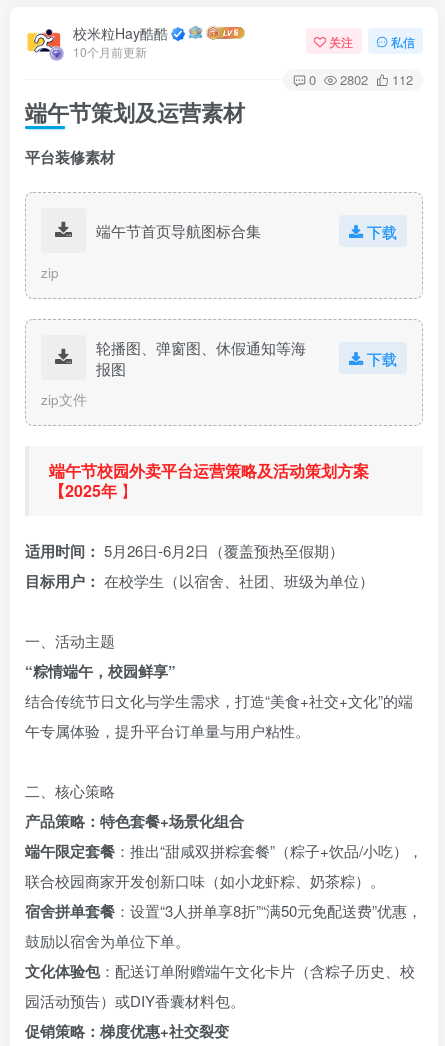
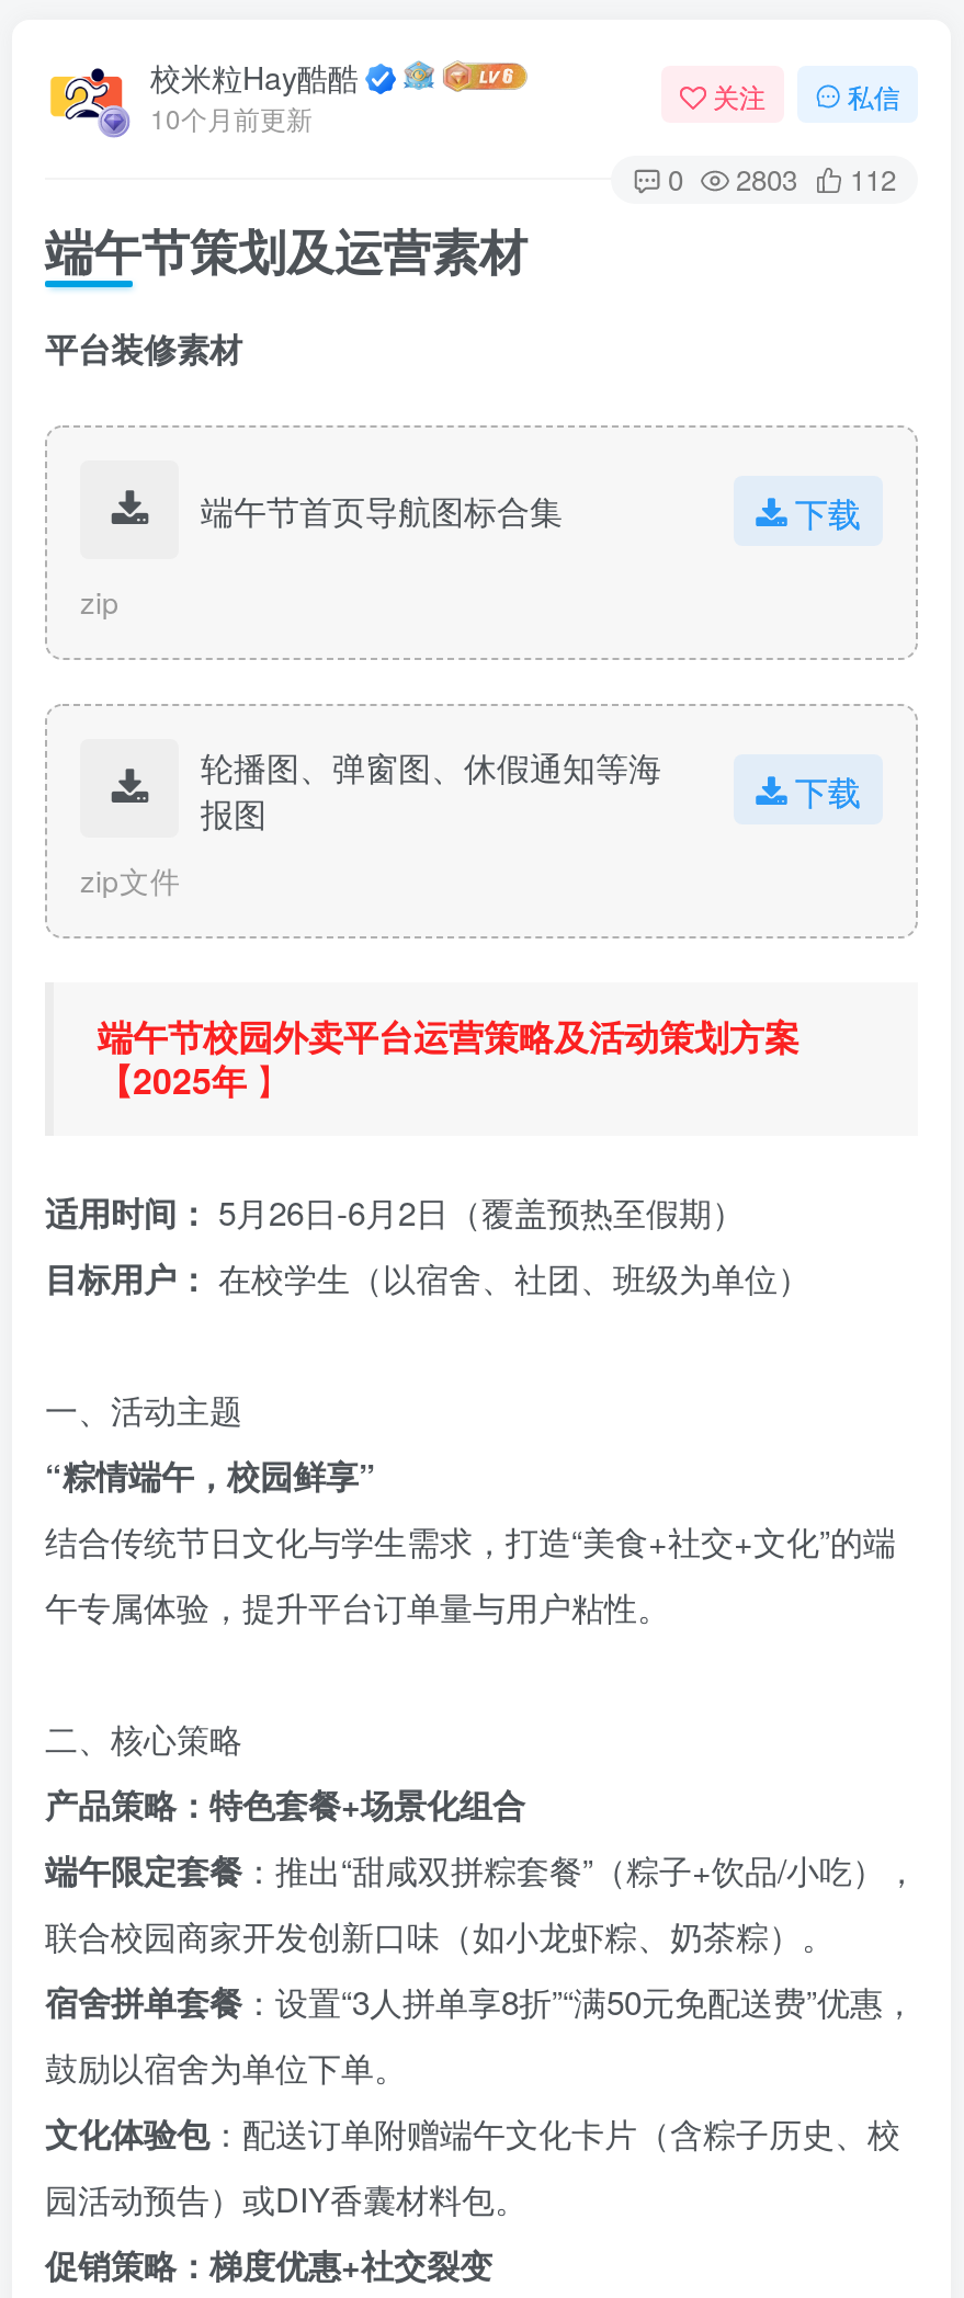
[309,70,413,89] 0 2802 112 -> [668,158,896,200] 0 2803 112

